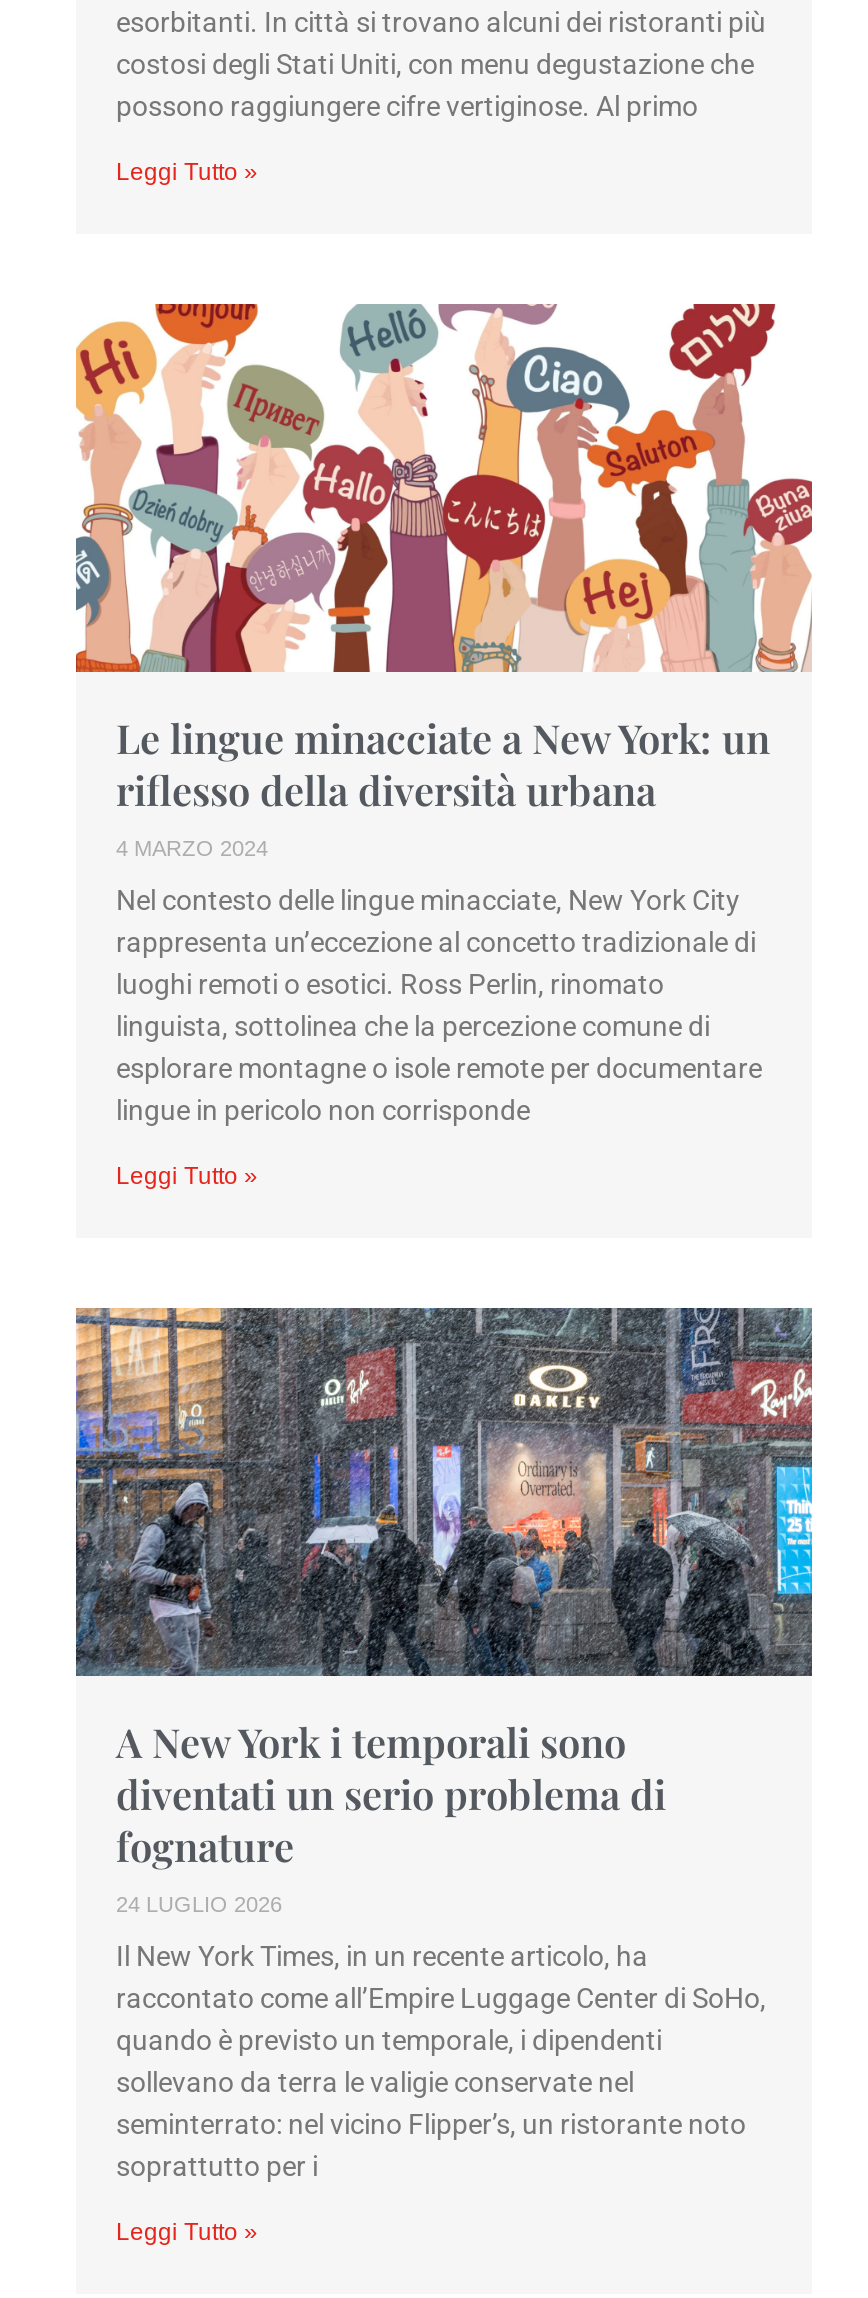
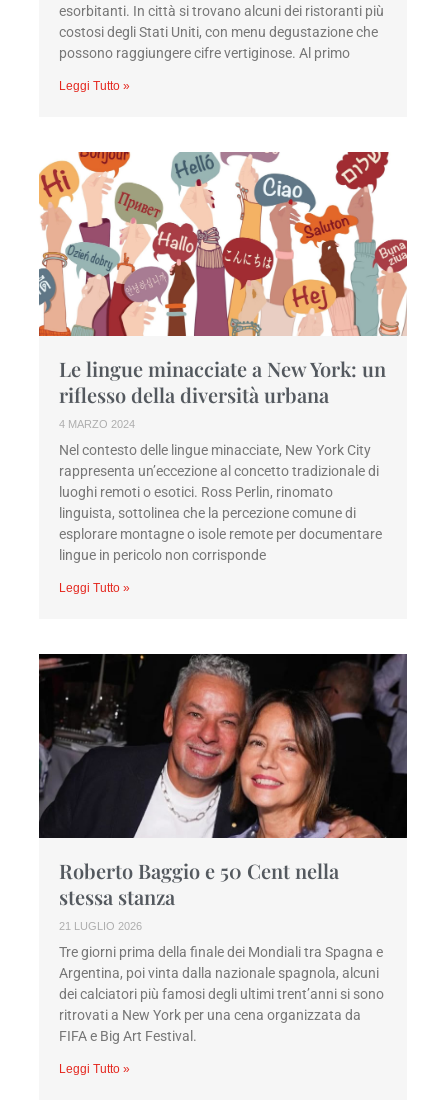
[74,1306,814,1916] [image] | A New York i temporali sono | diventati un serio problema di | fognature | 24 LUGLIO 2026 -> [38,653,408,932] [image] | Roberto Baggio e 50 Cent nella | stessa stanza | 21 LUGLIO 2026
[116,1940,766,2182] Il New York Times, in un recente articolo, ha | raccontato come all’Empire Luggage Center di SoHo, | quando è previsto un temporale, i dipendenti | sollevano da terra le valigie conservate nel | seminterrato: nel vicino Flipper’s, un ristorante noto | soprattutto per i -> [59,944,384,1044] Tre giorni prima della finale dei Mondiali tra Spagna e | Argentina, poi vinta dalla nazionale spagnola, alcuni | dei calciatori più famosi degli ultimi trent’anni si sono | ritrovati a New York per una cena organizzata da | FIFA e Big Art Festival.

